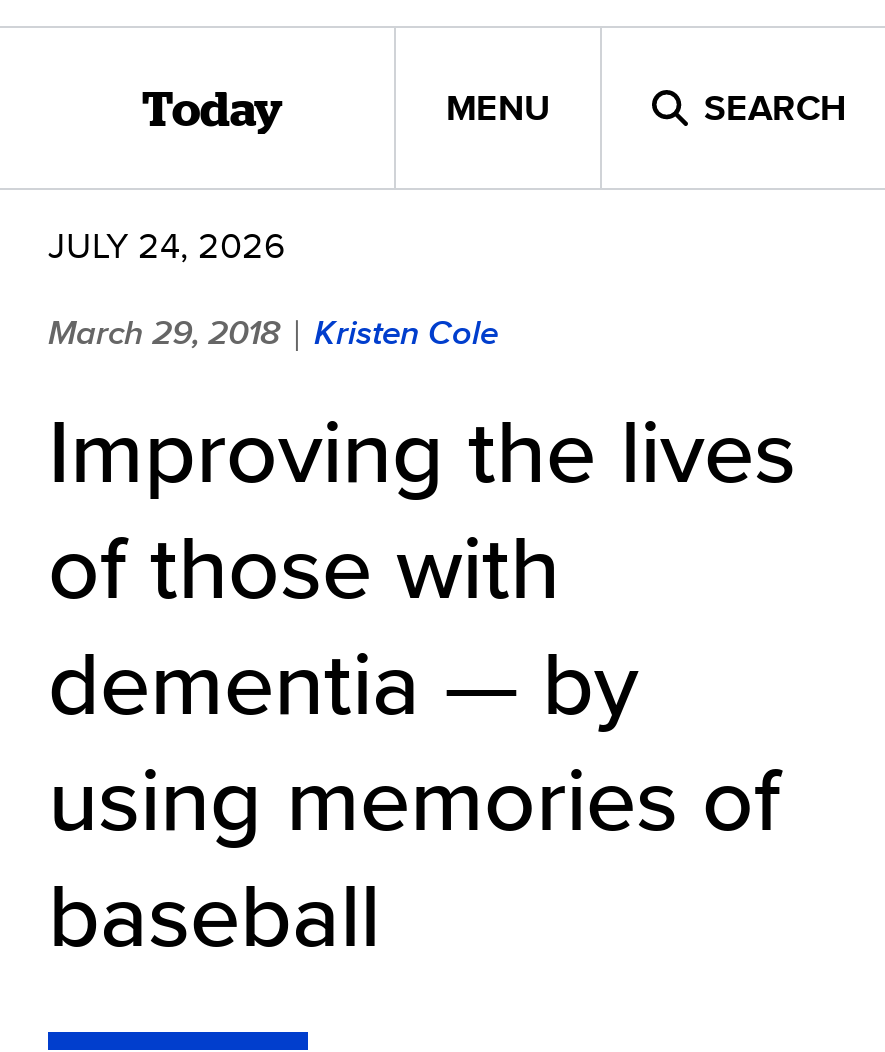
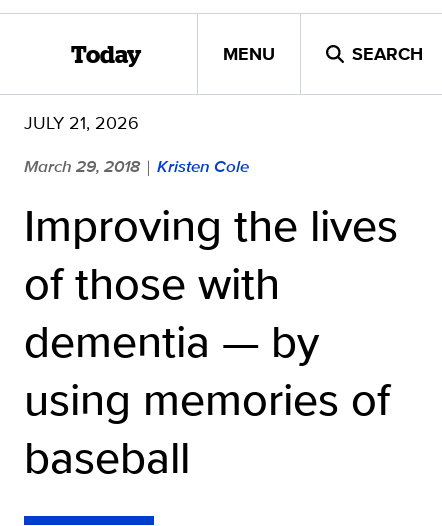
[48,220,286,270] JULY 24, 2026 -> [24,110,139,135] JULY 21, 2026

